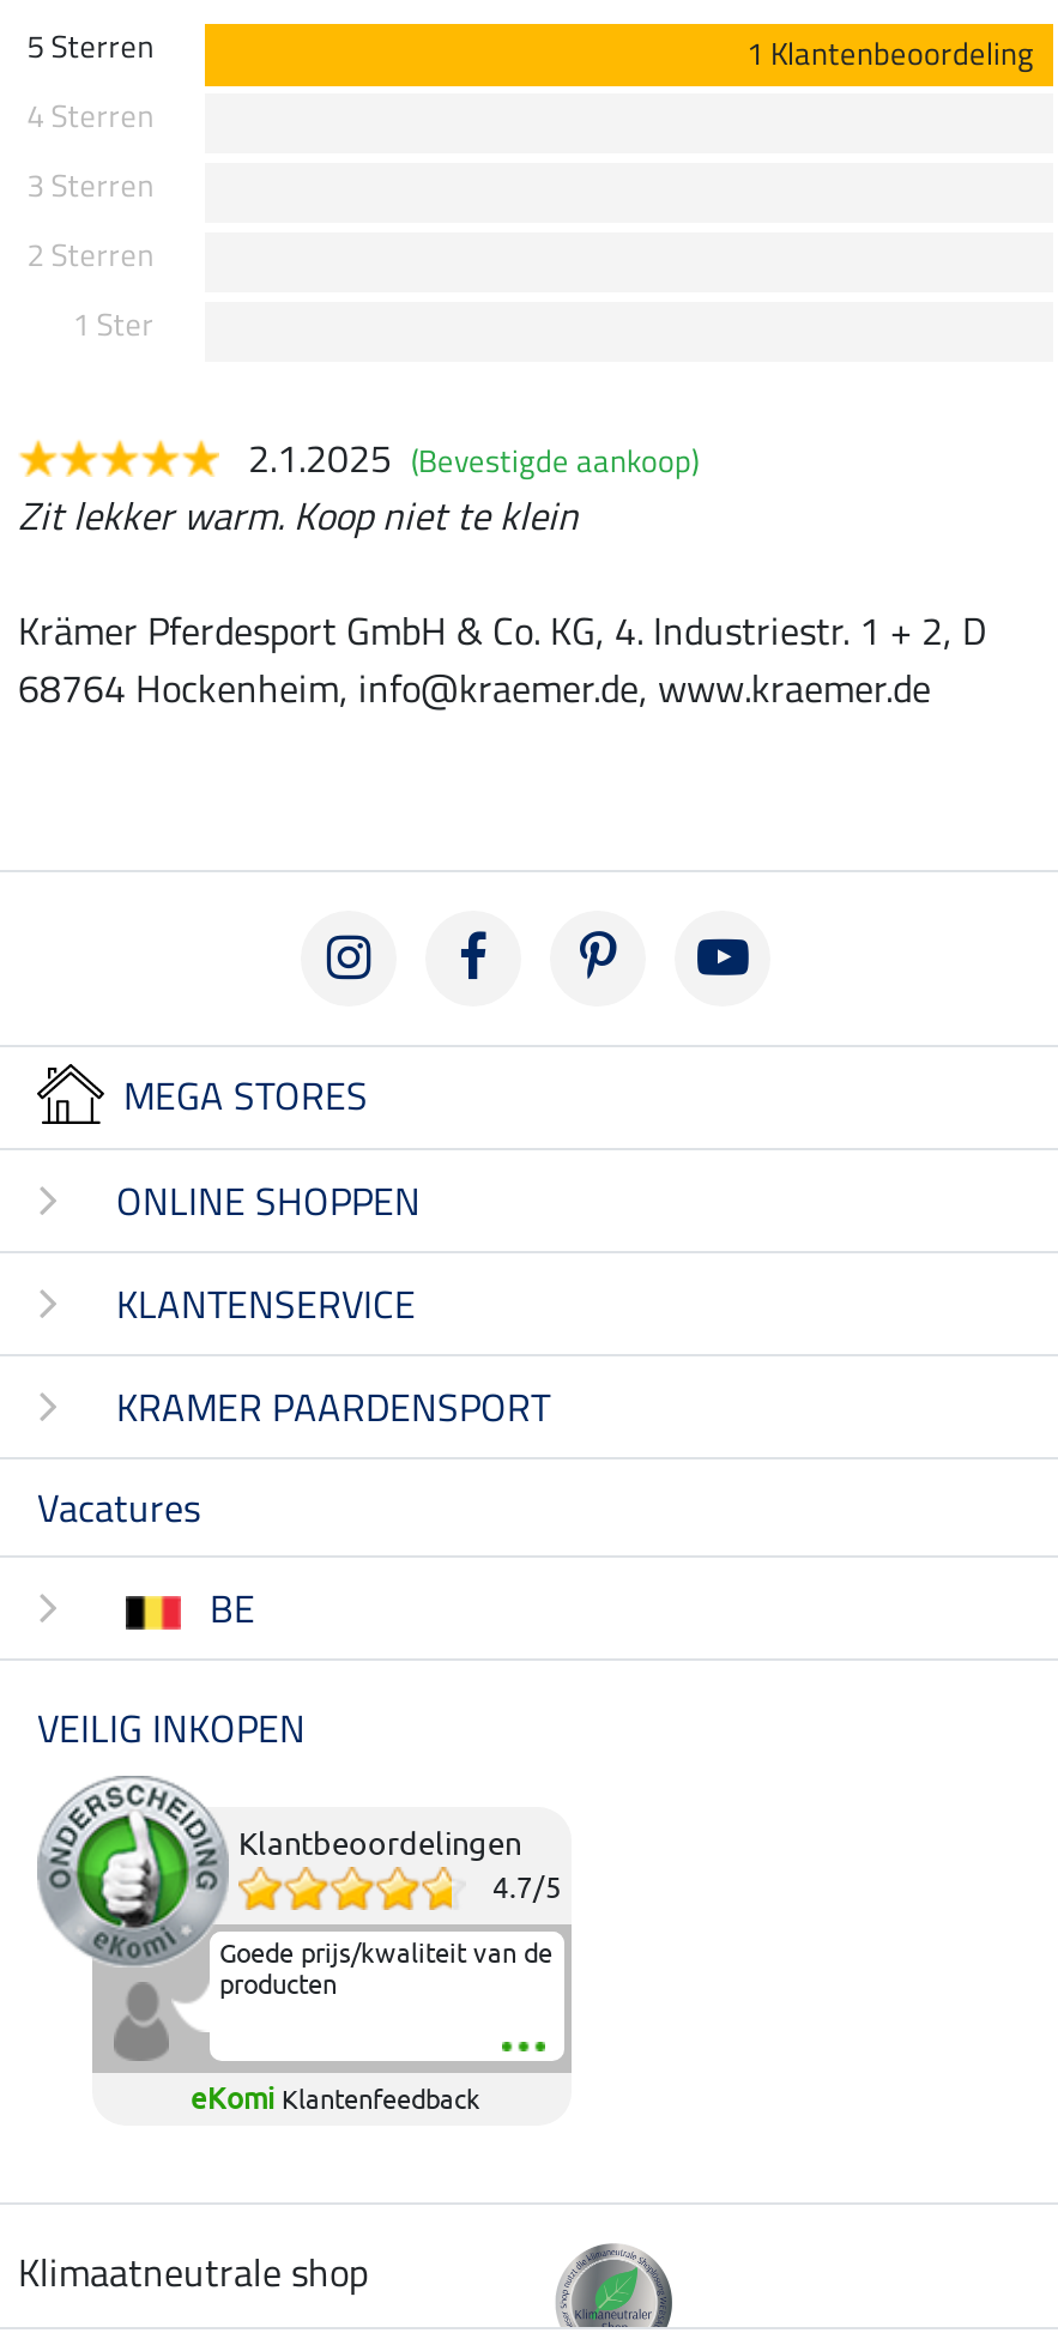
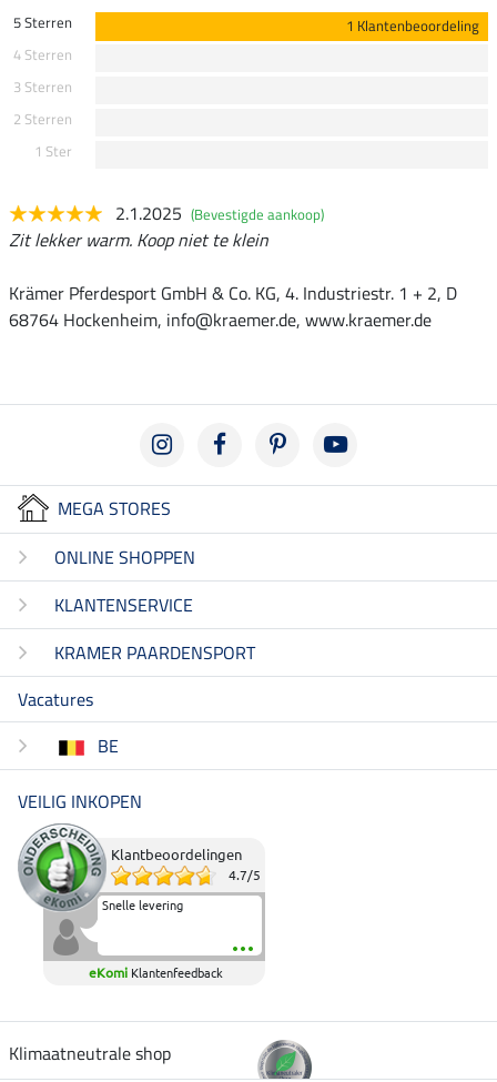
[219,1939,552,1999] Goede prijs/kwaliteit van de | producten -> [102,899,183,912] Snelle levering

